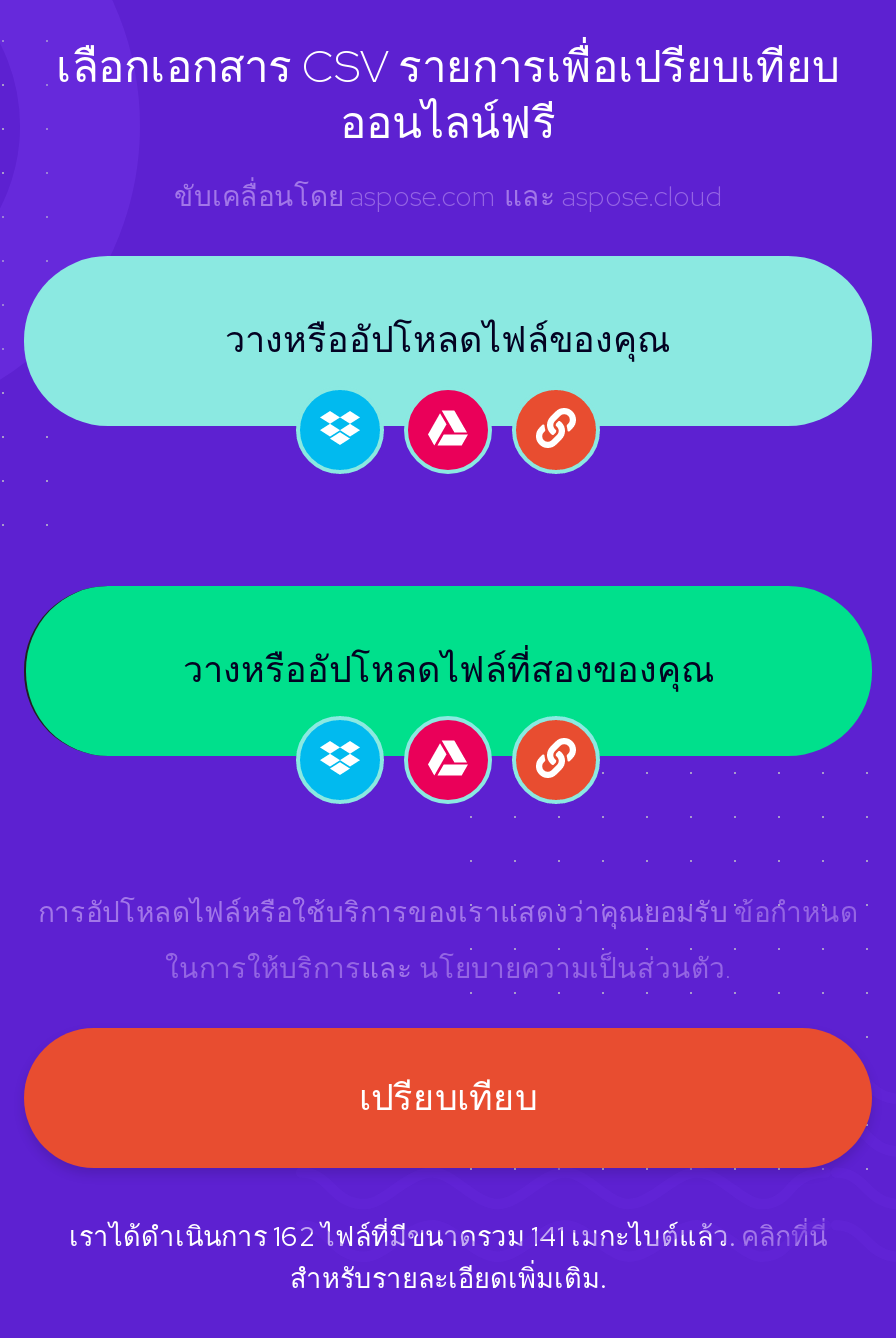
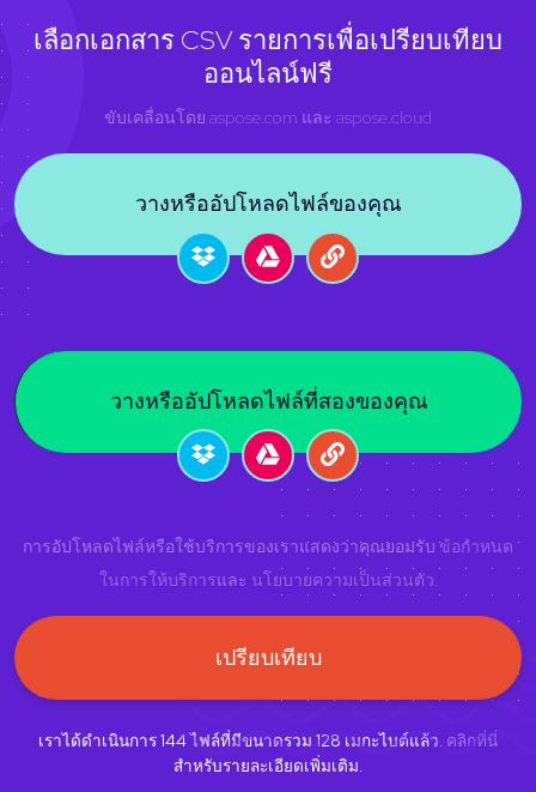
[69,1217,827,1253] เราได้ดำเนินการ162ไฟล์ที่มีขนาดรวม141เมกะไบต์แล้ว.คลิกที่นี่ -> [38,729,498,751] เราได้ดำเนินการ144ไฟล์ที่มีขนาดรวม128เมกะไบต์แล้ว.คลิกที่นี่

